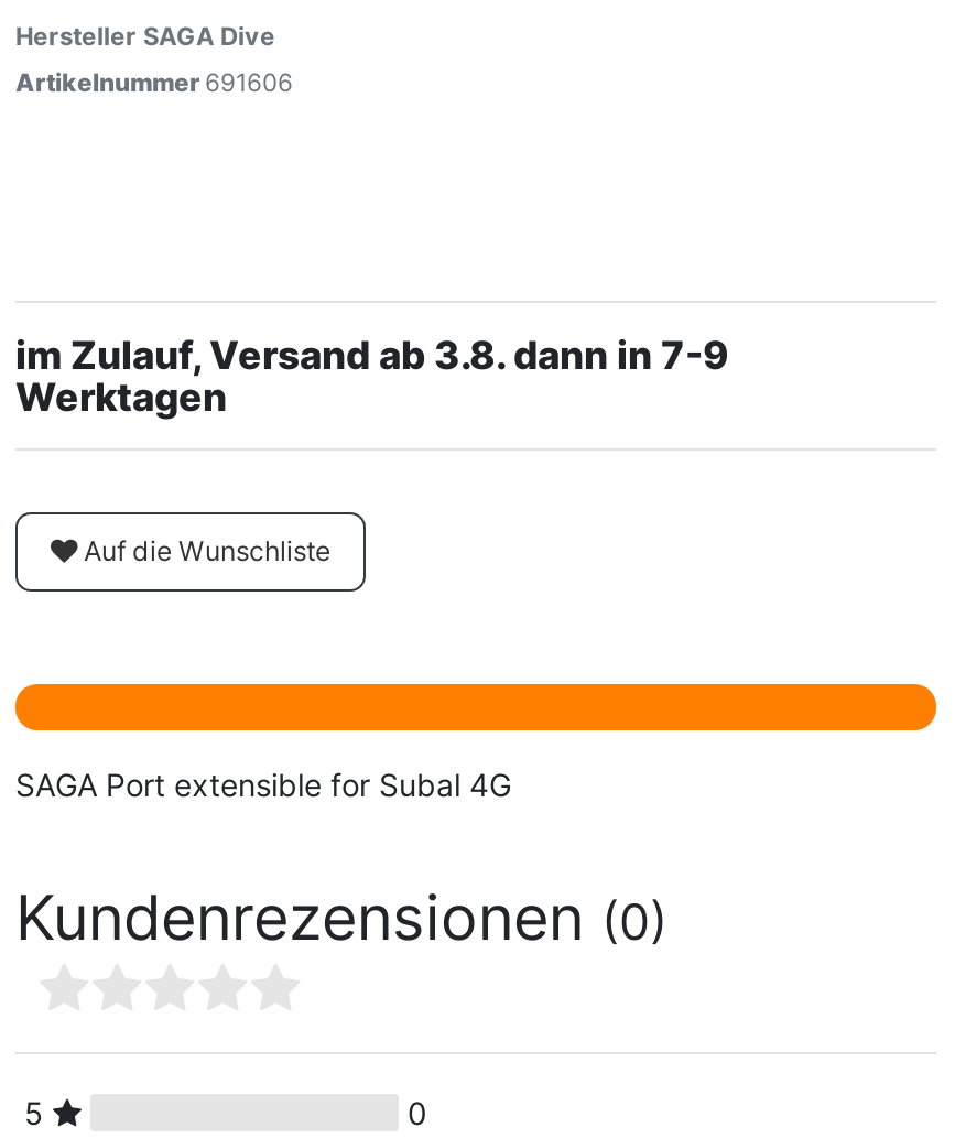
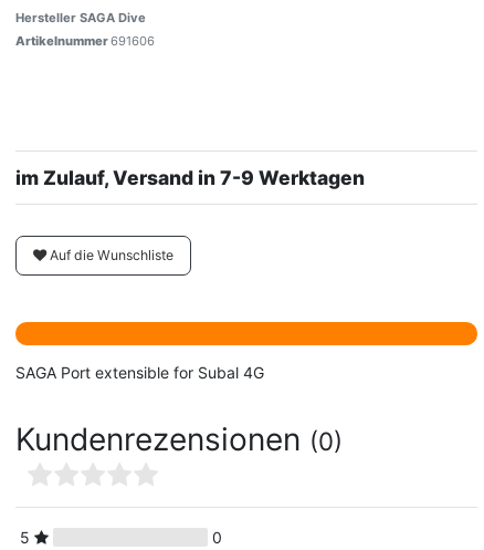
[15,332,729,420] im Zulauf, Versand ab 3.8. dann in 7-9 | Werktagen -> [15,166,365,189] im Zulauf, Versand in 7-9 Werktagen

